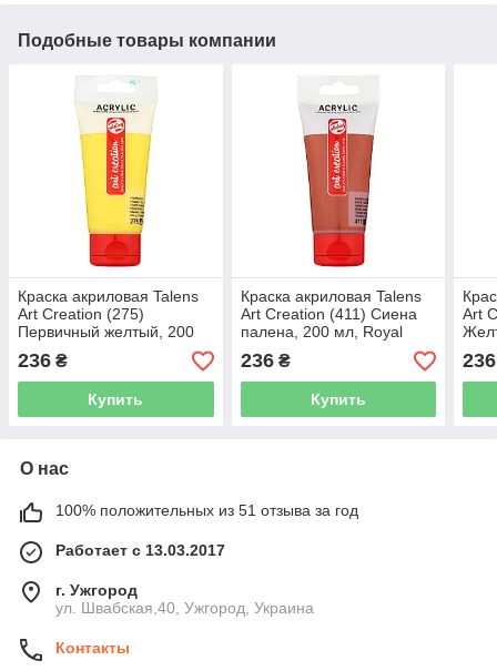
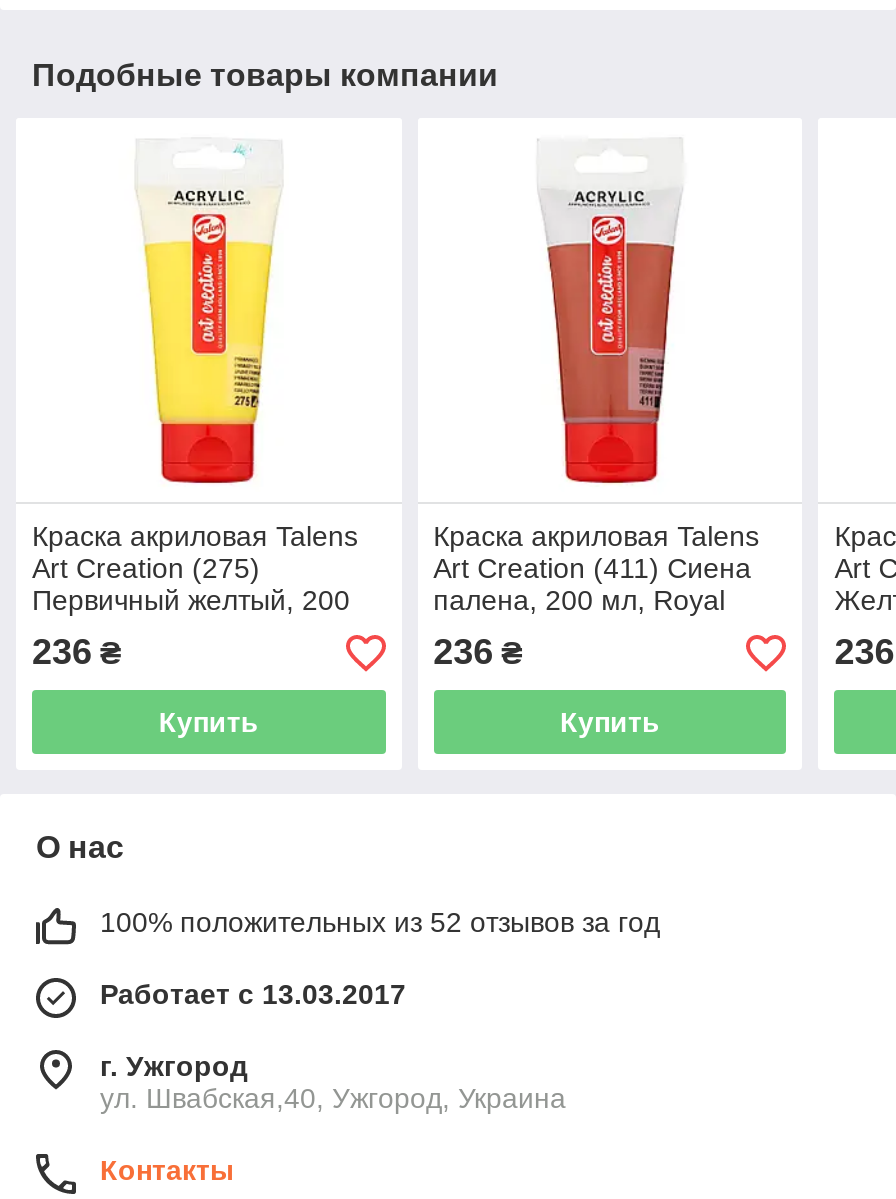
[55,502,358,519] 100% положительных из 51 отзыва за год -> [100,907,660,939] 100% положительных из 52 отзывов за год

